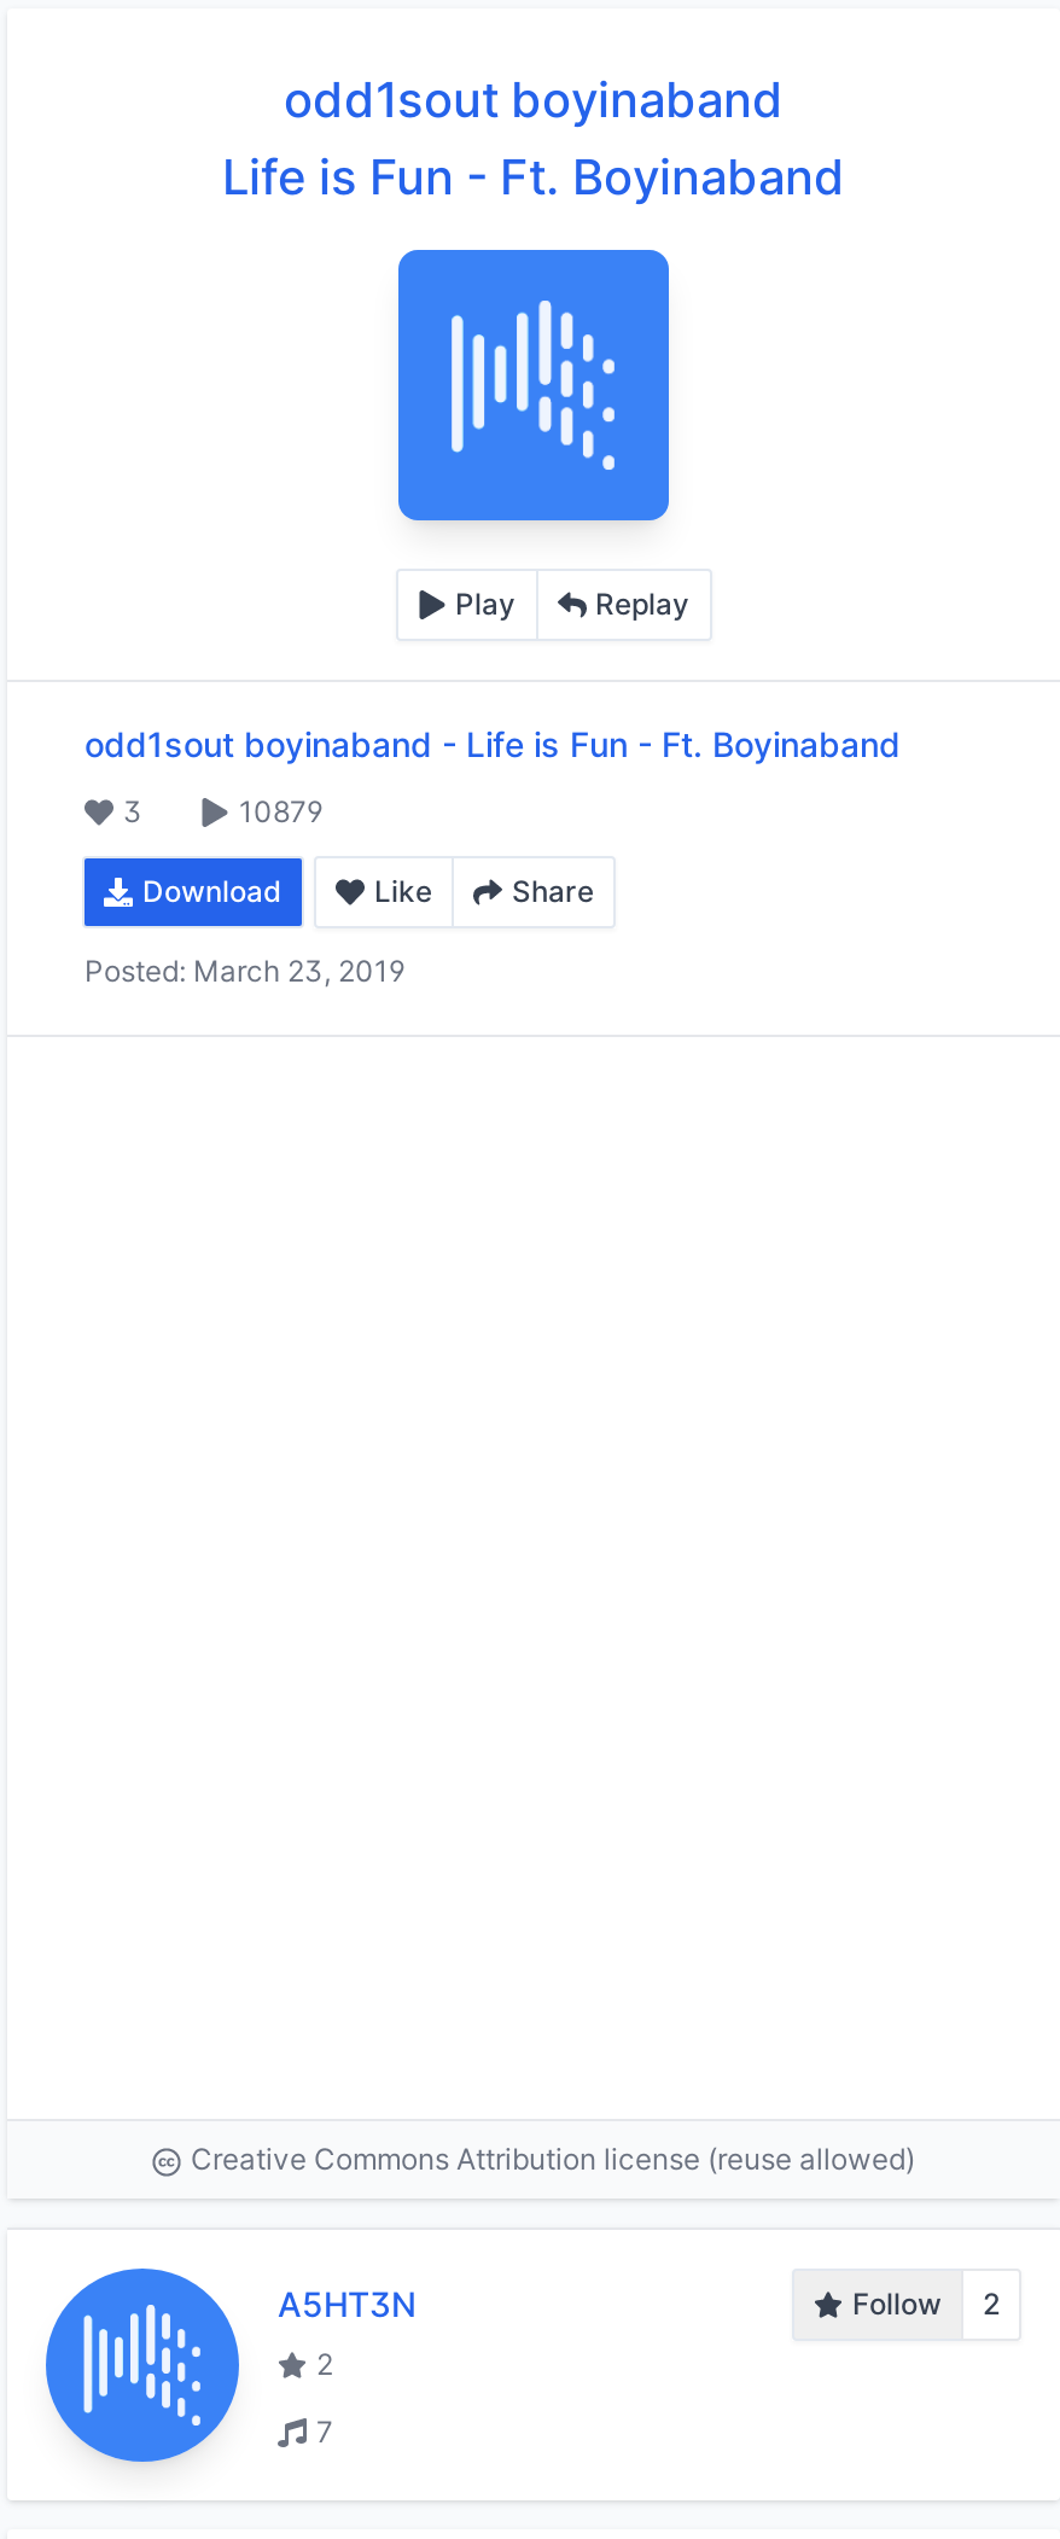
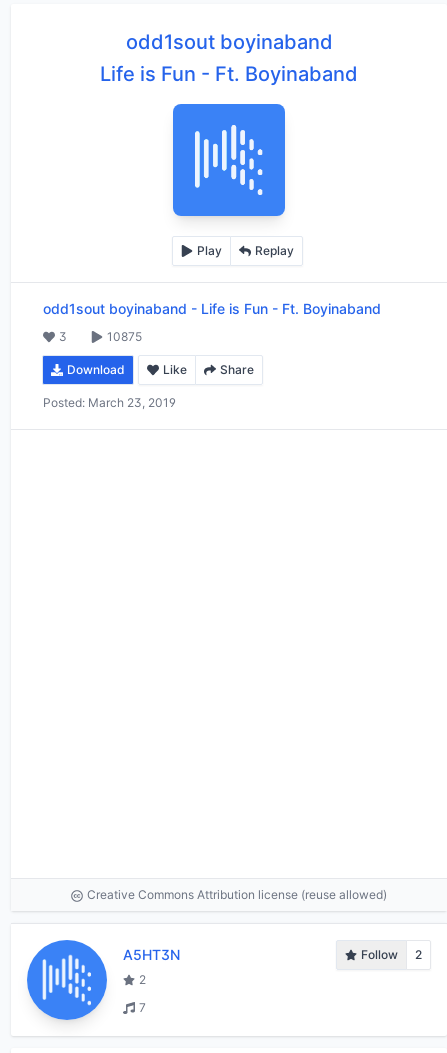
[239,793,324,829] 10879 -> [107,329,142,344] 10875

